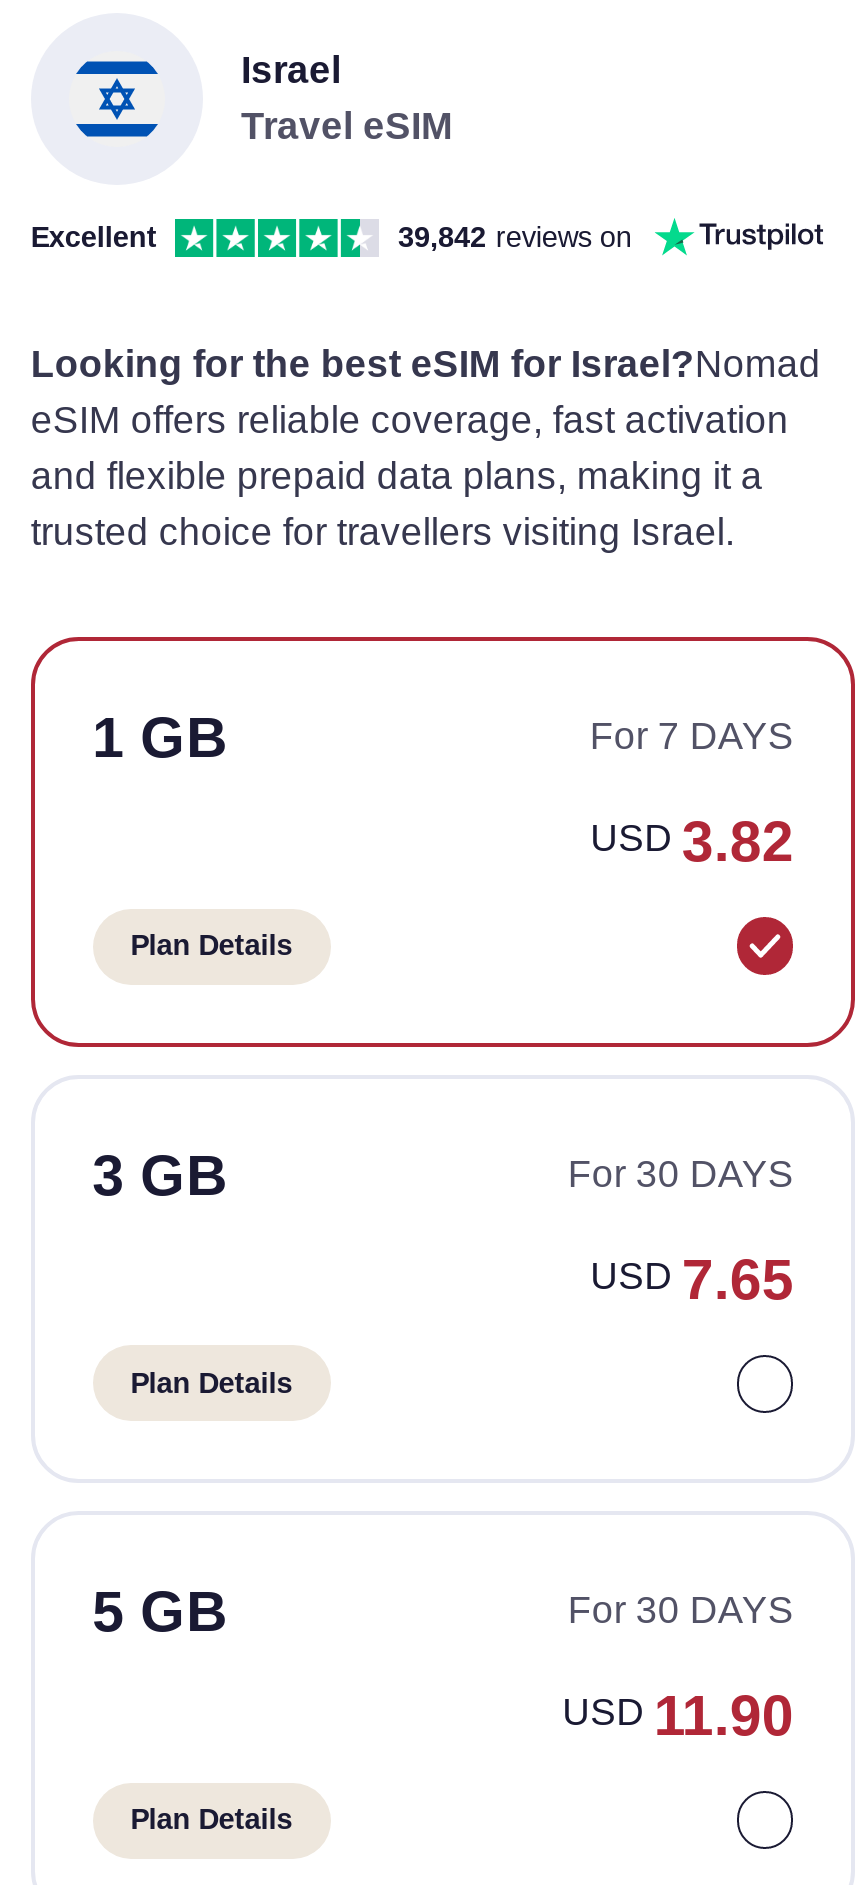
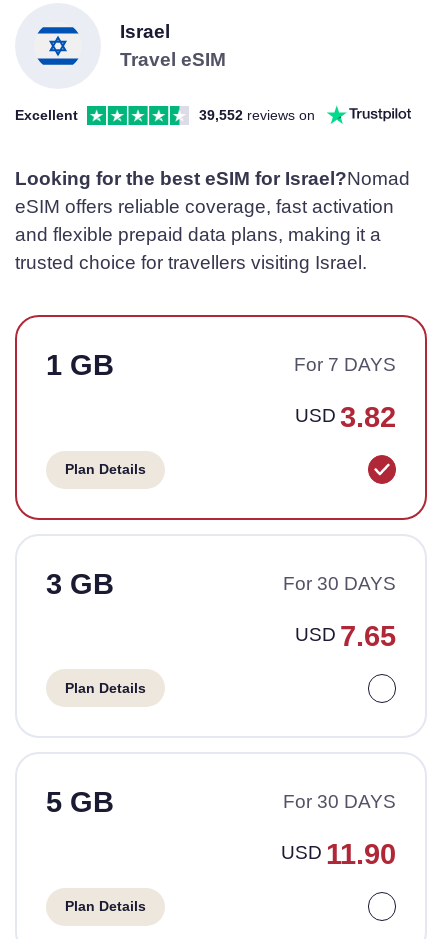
[398,220,632,252] 39,842 reviews on -> [198,106,315,122] 39,552 reviews on

